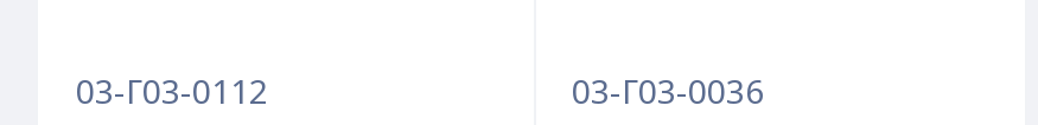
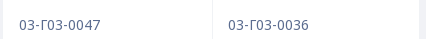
[76,68,268,113] 03-Γ03-0112 -> [19,15,100,34] 03-Γ03-0047

